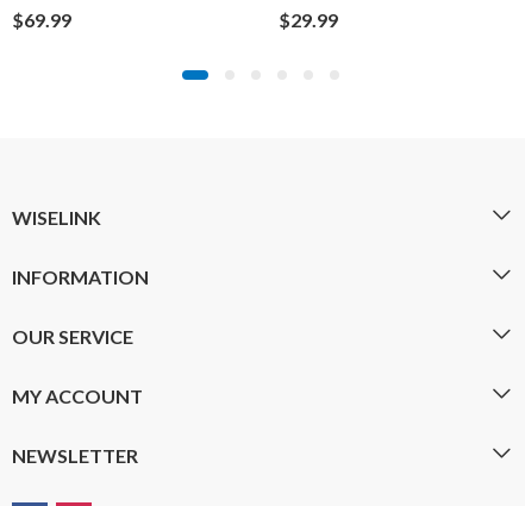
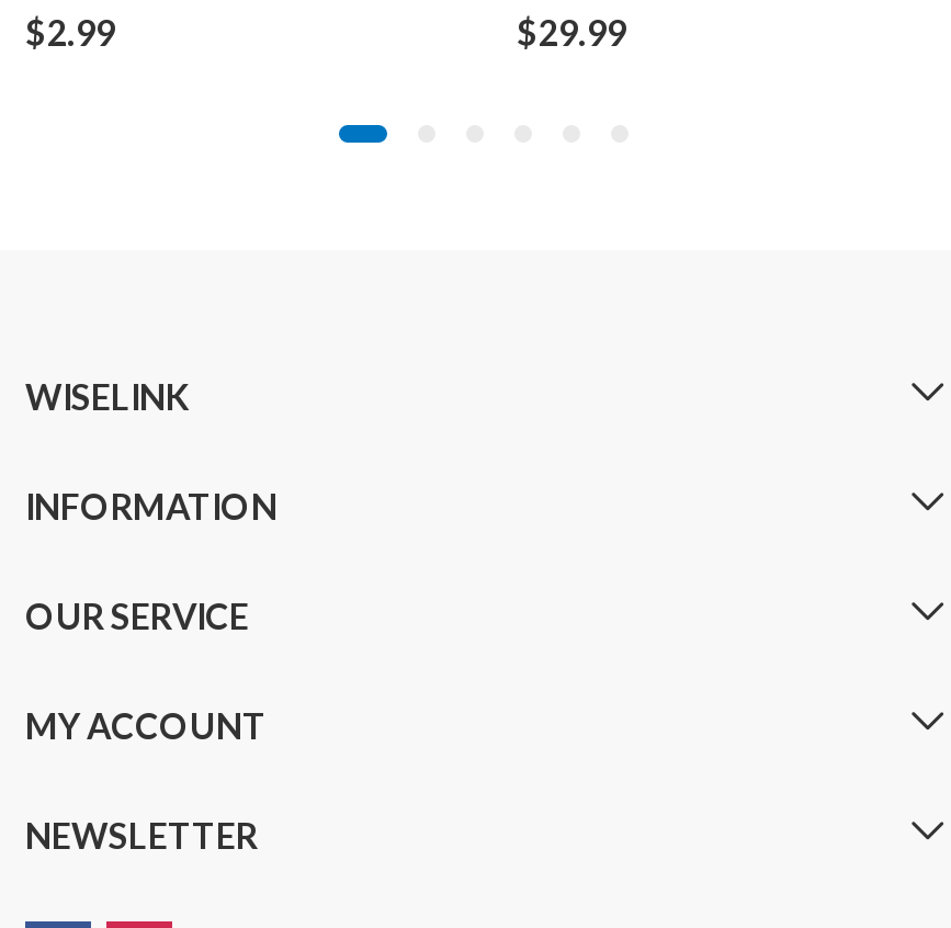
[12,9,71,31] $69.99 -> [25,11,115,53] $2.99

